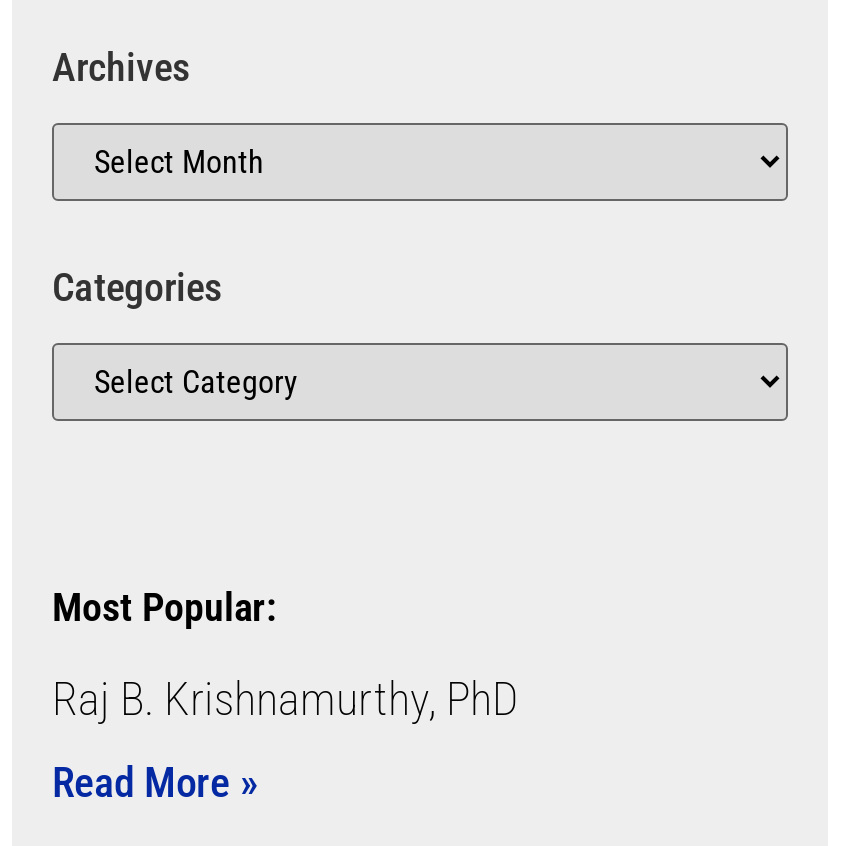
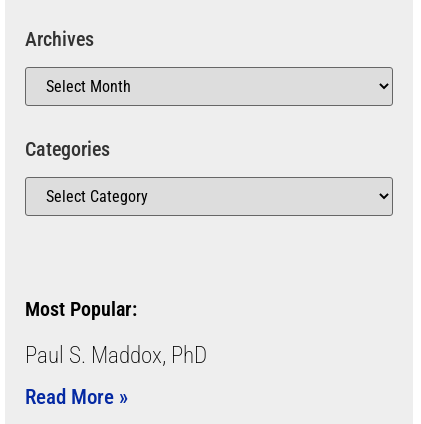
[52,674,518,728] Raj B. Krishnamurthy, PhD -> [25,342,207,369] Paul S. Maddox, PhD

